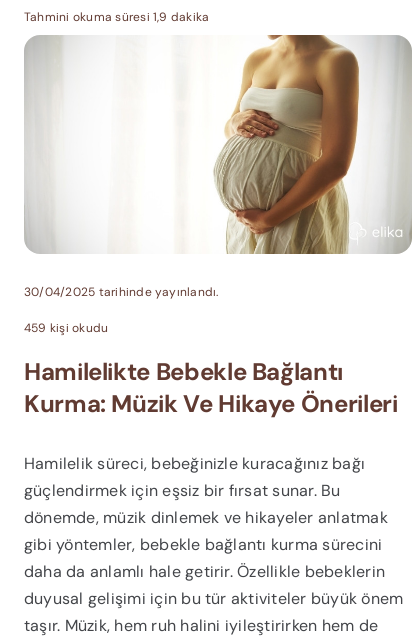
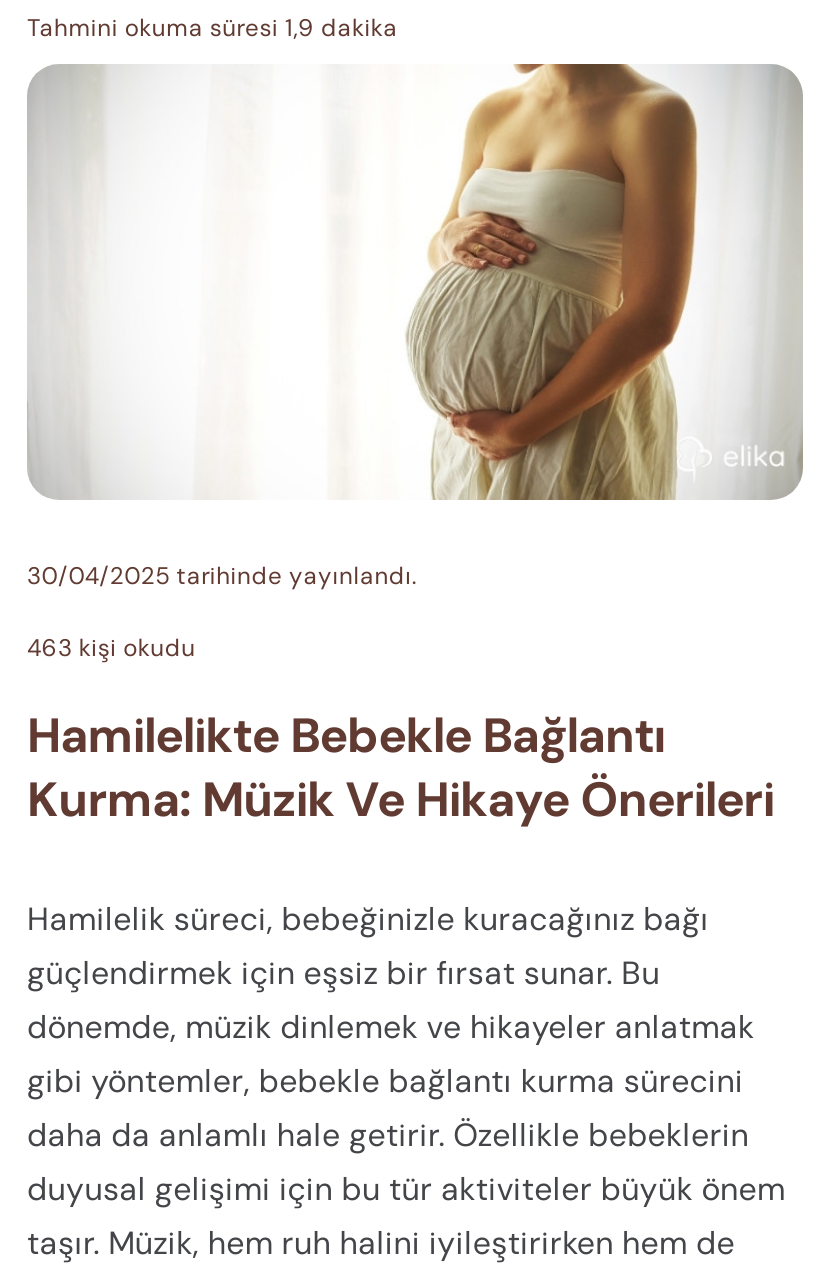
[24,320,108,336] 459 kişi okudu -> [27,633,196,665] 463 kişi okudu

